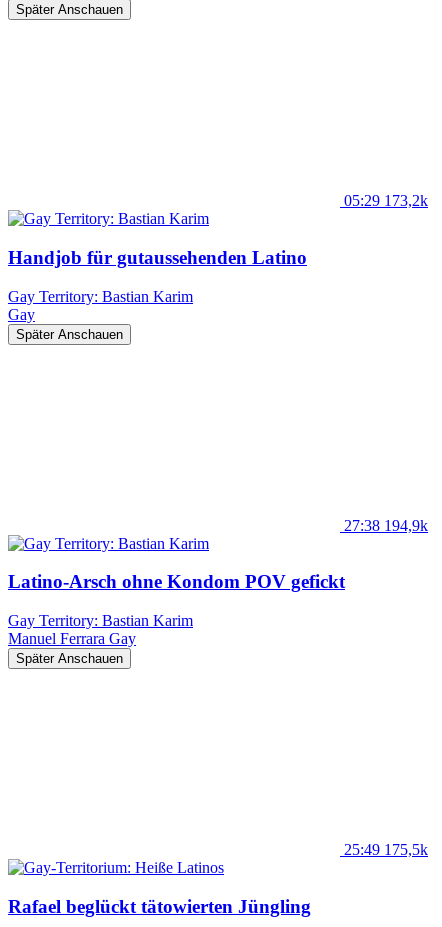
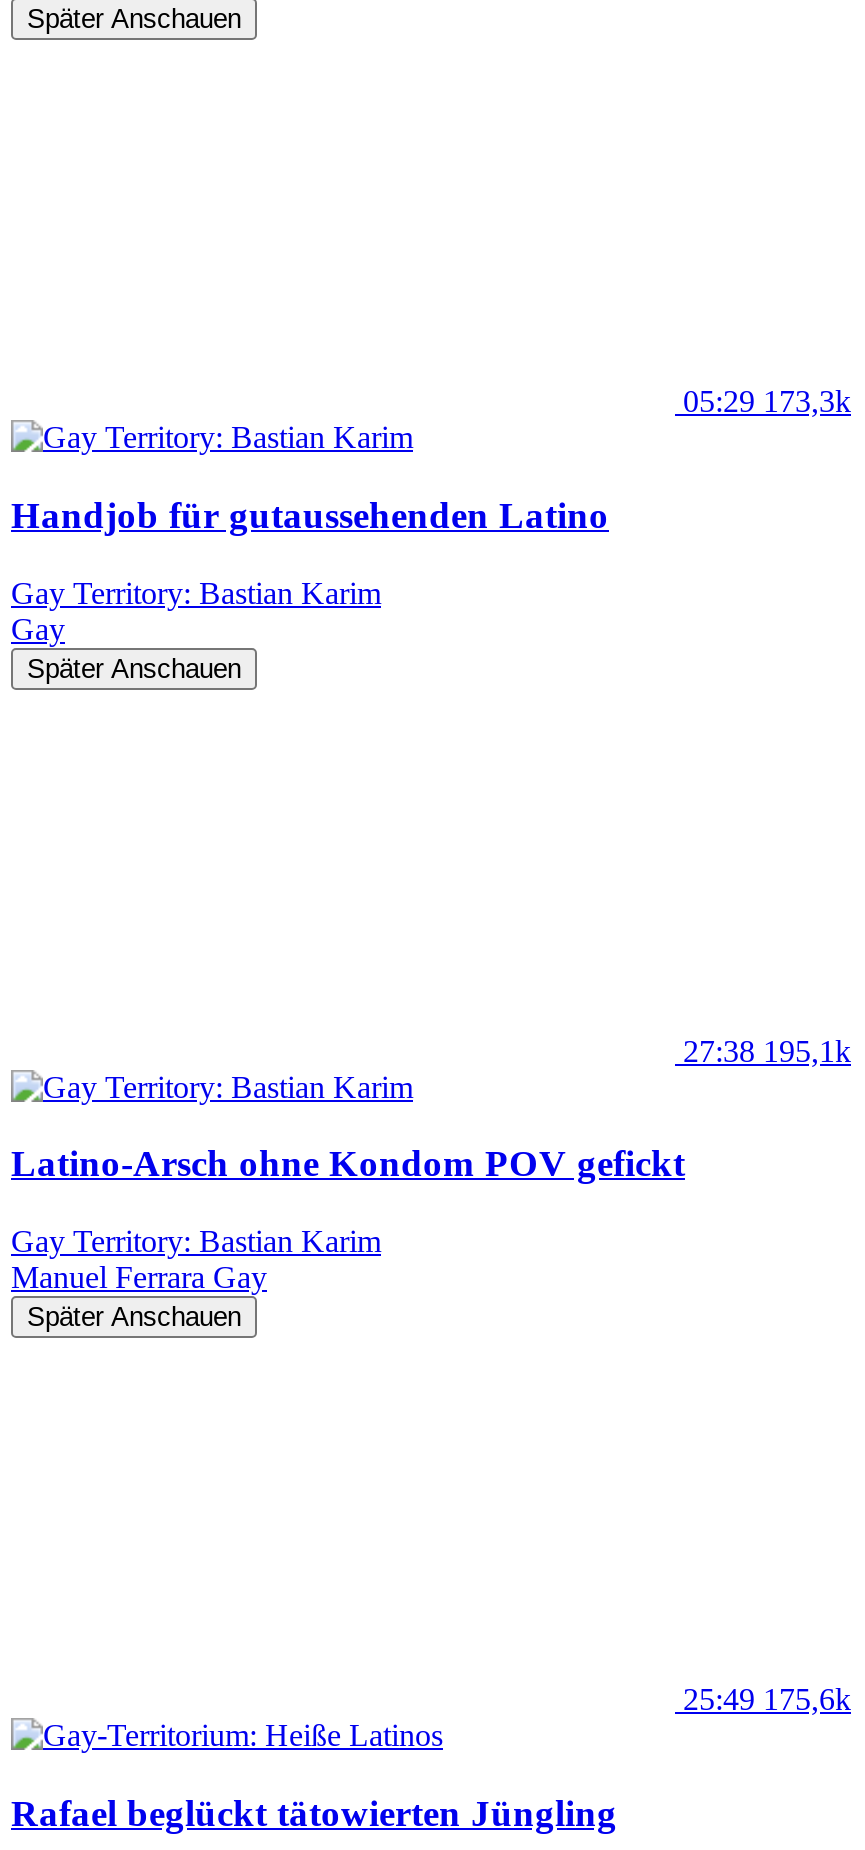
[344,192,428,209] 05:29 173,2k -> [683,384,851,418] 05:29 173,3k
[344,516,428,533] 27:38 194,9k -> [683,1033,851,1067] 27:38 195,1k
[344,841,428,858] 25:49 175,5k -> [683,1682,851,1716] 25:49 175,6k

